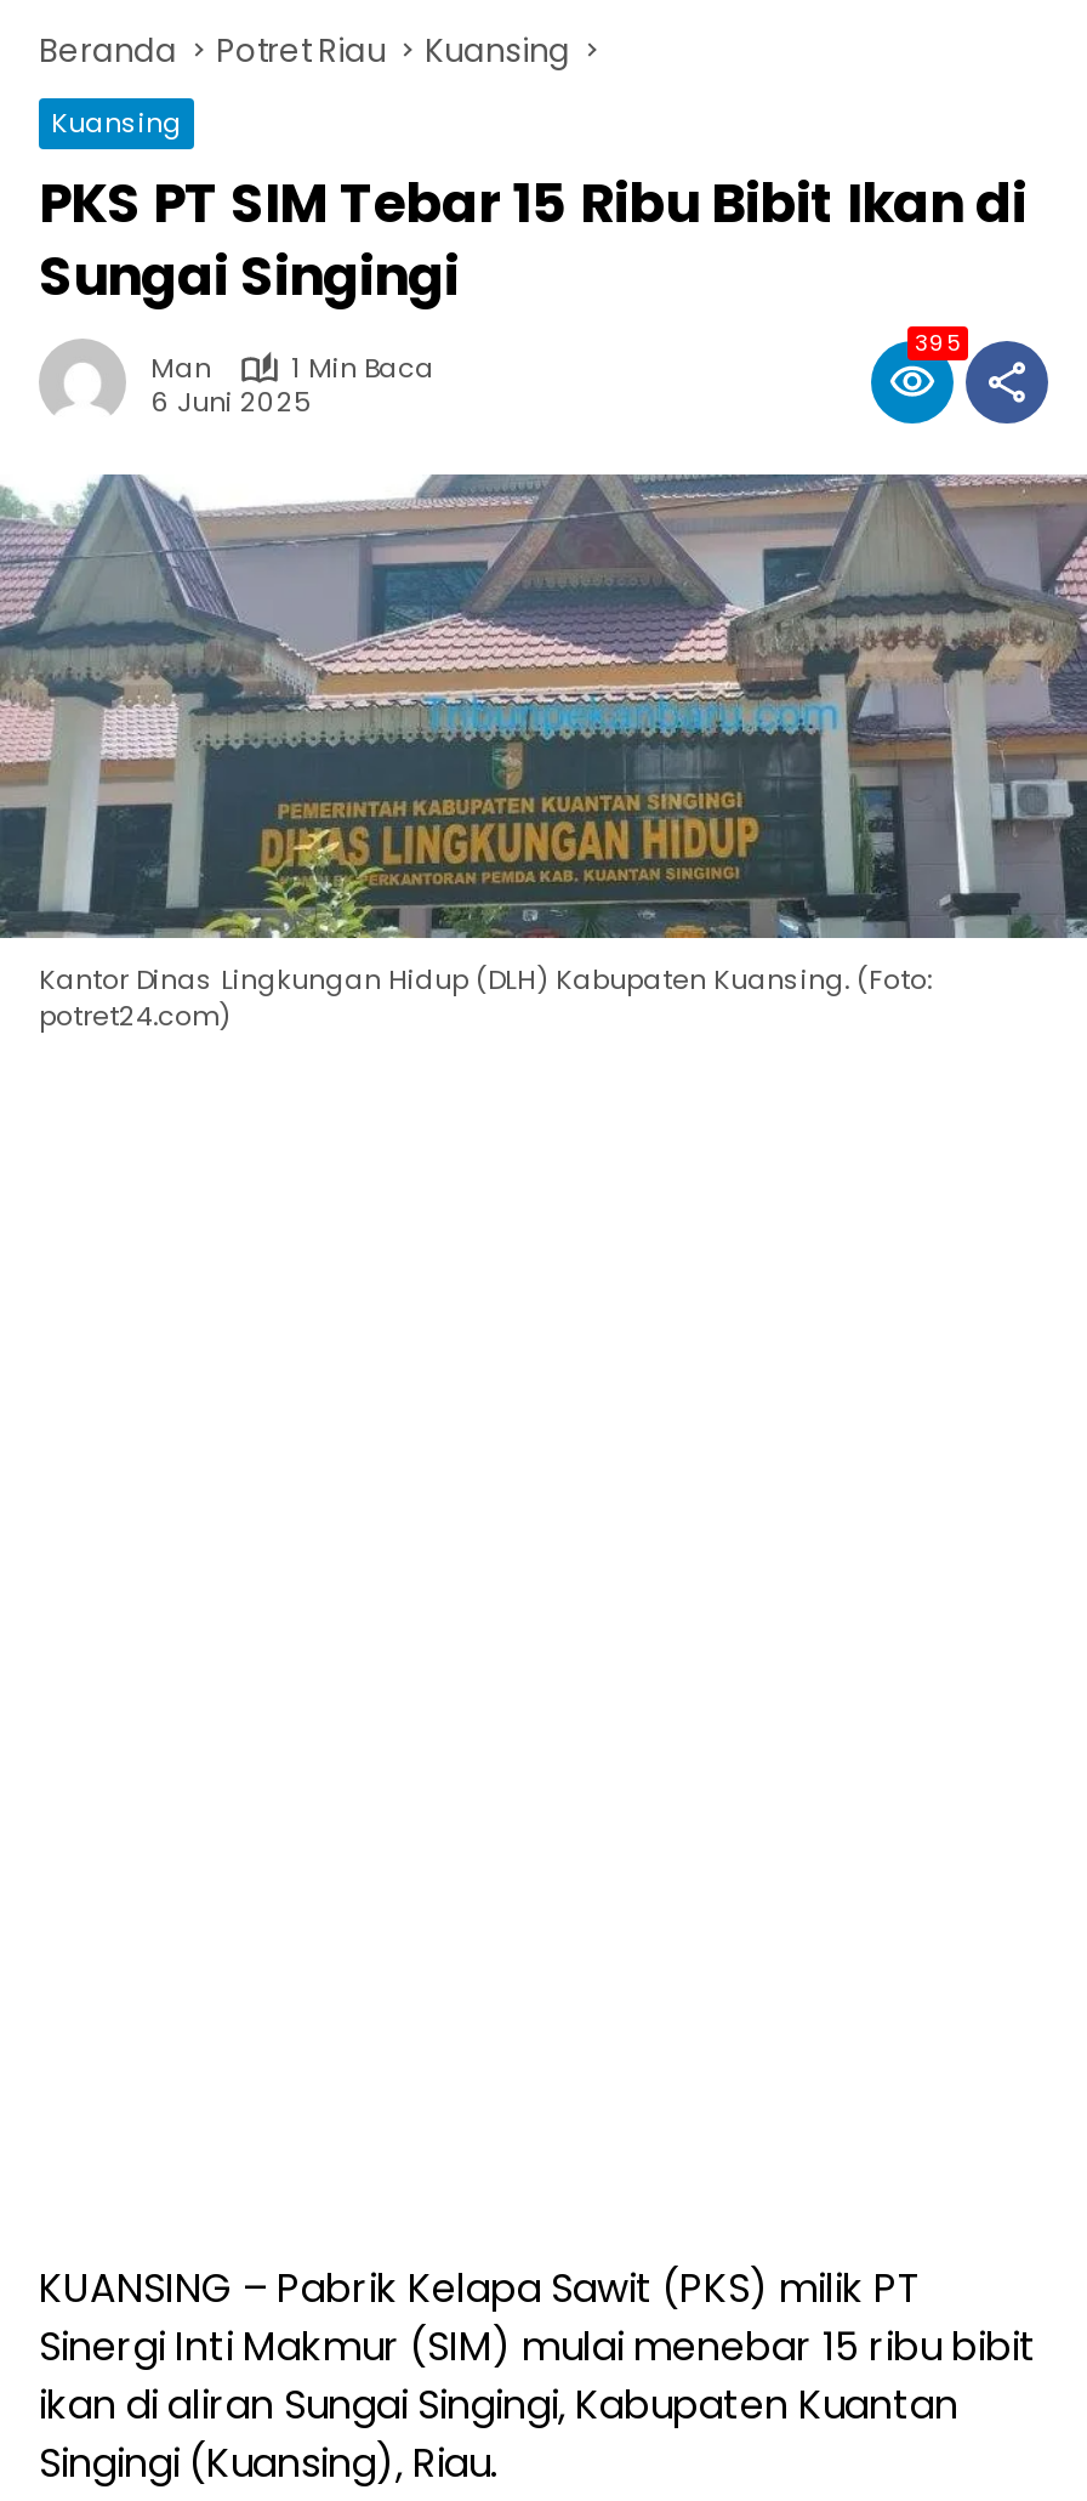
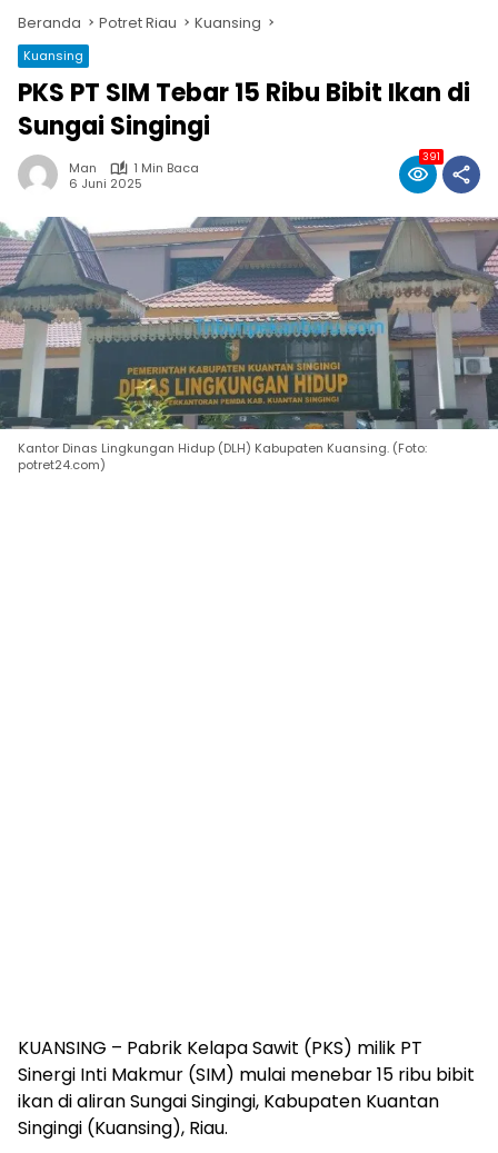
[915,329,961,358] 395 -> [422,150,440,163] 391

